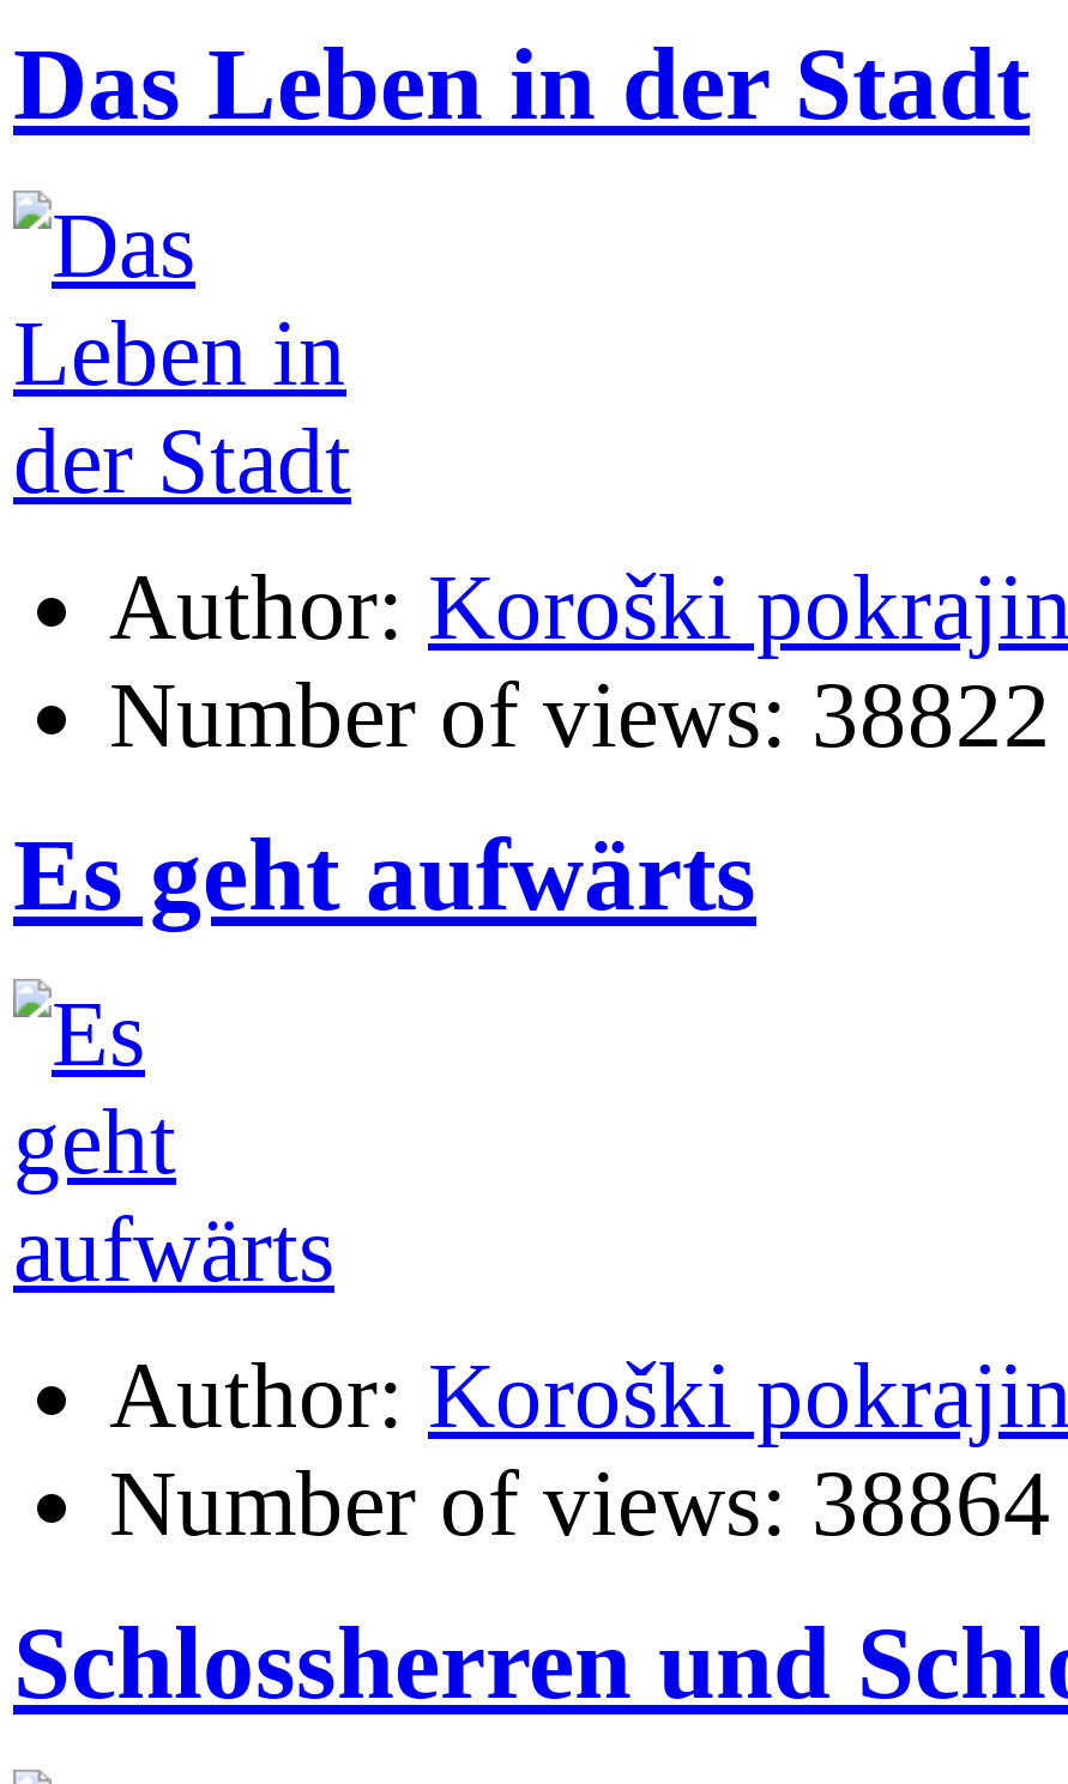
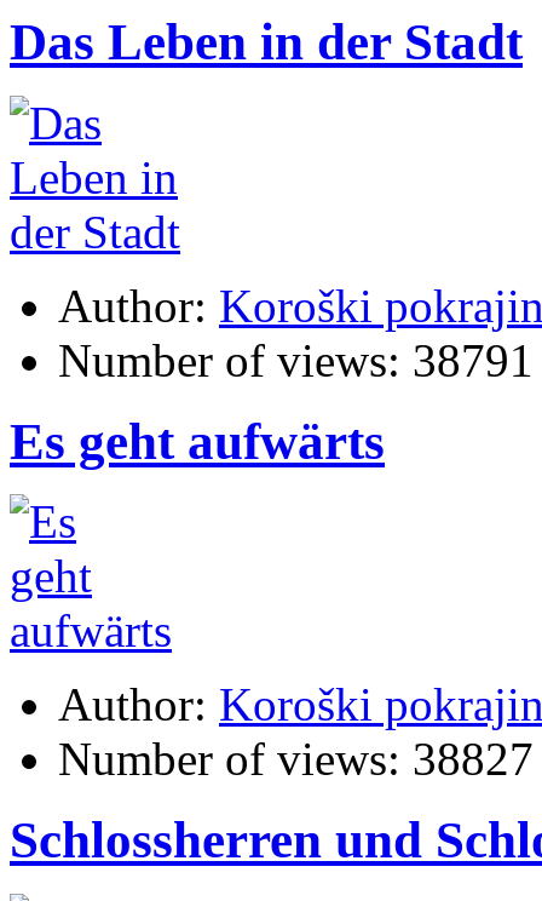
[109,662,1051,765] Number of views: 38822 -> [58,334,534,386] Number of views: 38791
[109,1452,1051,1555] Number of views: 38864 -> [58,733,534,785] Number of views: 38827

